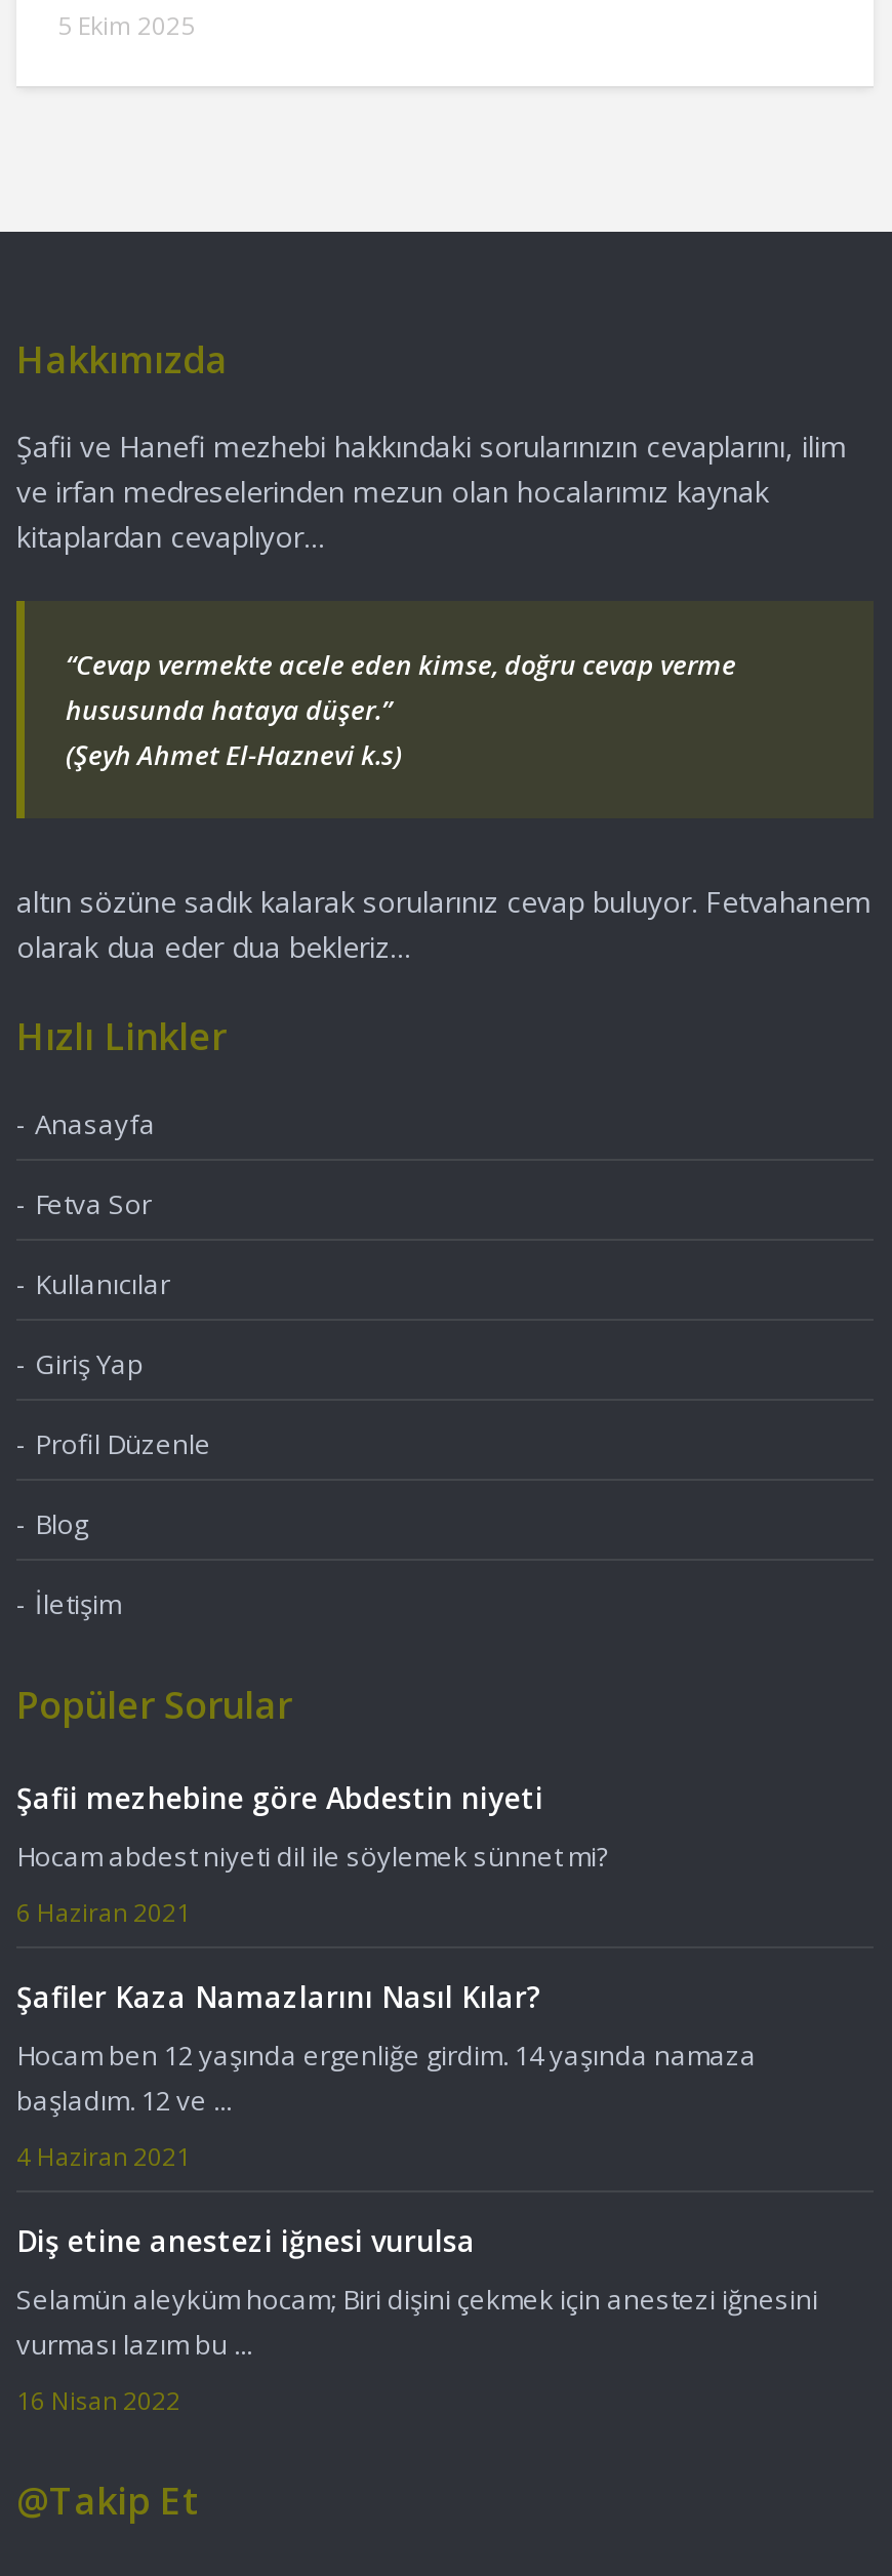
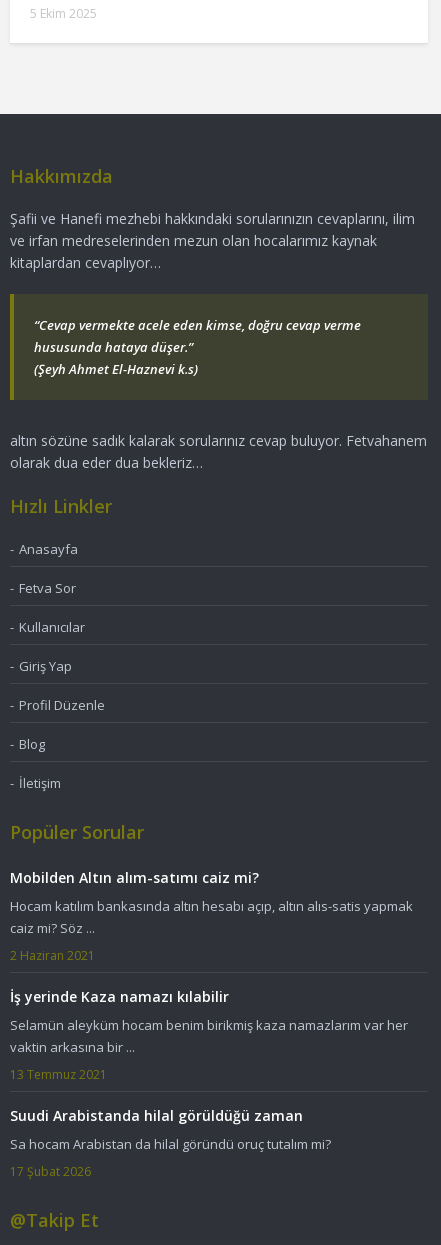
[16,1778,543,1817] Şafii mezhebine göre Abdestin niyeti -> [10,868,259,887] Mobilden Altın alım-satımı caiz mi?
[16,1838,609,1875] Hocam abdest niyeti dil ile söylemek sünnet mi? -> [10,897,413,937] Hocam katılım bankasında altın hesabı açıp, altın alıs-satis yapmak | caiz mi? Söz ...
[16,1895,191,1930] 6 Haziran 2021 -> [10,947,95,964] 2 Haziran 2021
[16,1977,541,2016] Şafiler Kaza Namazlarını Nasıl Kılar? -> [10,987,229,1006] İş yerinde Kaza namazı kılabilir
[16,2037,757,2119] Hocam ben 12 yaşında ergenliğe girdim. 14 yaşında namaza | başladım. 12 ve ... -> [10,1016,408,1056] Selamün aleyküm hocam benim birikmiş kaza namazlarım var her | vaktin arkasına bir ...
[16,2139,191,2174] 4 Haziran 2021 -> [10,1066,107,1083] 13 Temmuz 2021
[16,2221,476,2260] Diş etine anestezi iğnesi vurulsa -> [10,1106,303,1125] Suudi Arabistanda hilal görüldüğü zaman
[16,2281,818,2363] Selamün aleyküm hocam; Biri dişini çekmek için anestezi iğnesini | vurması lazım bu ... -> [10,1135,331,1153] Sa hocam Arabistan da hilal göründü oruç tutalım mi?
[16,2383,180,2418] 16 Nisan 2022 -> [10,1163,91,1180] 17 Şubat 2026

